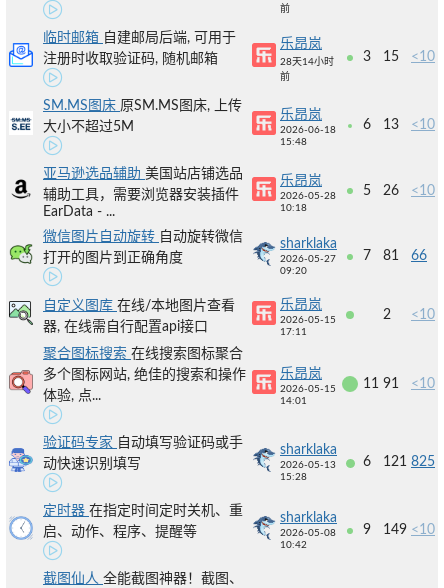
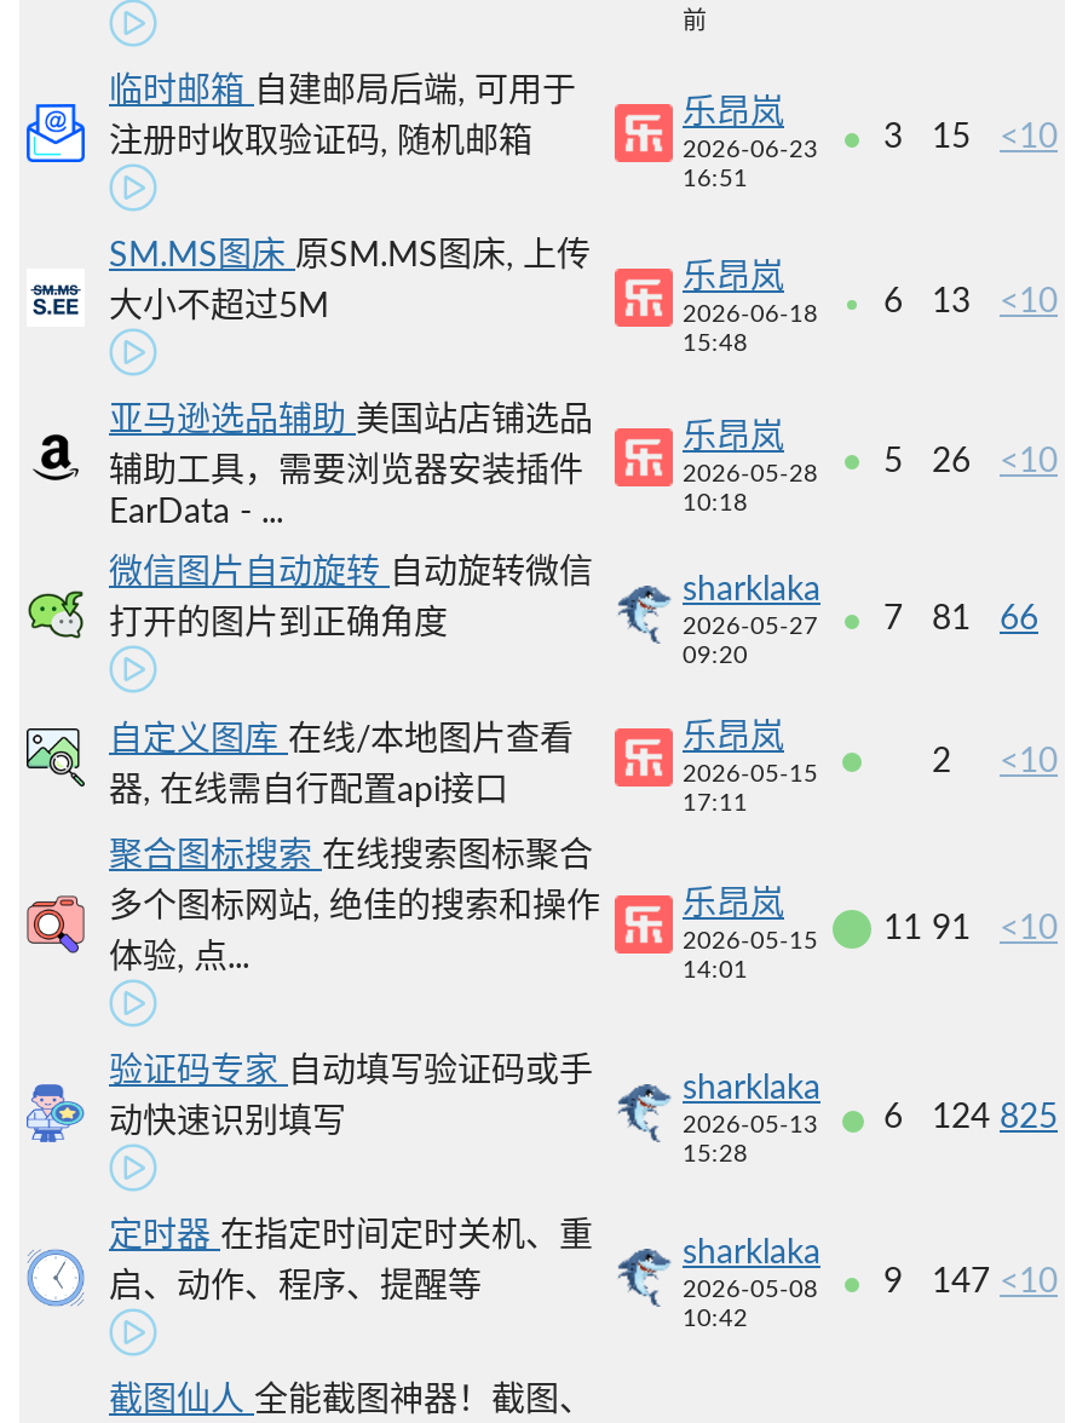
[280,57,334,82] 28天14小时 | 前 -> [683,138,818,191] 2026-06-23 | 16:51
[363,455,435,469] 6 121 825 -> [883,1101,1058,1135] 6 124 825
[363,523,435,537] 9 149 <10 -> [883,1266,1058,1300] 9 147 <10

